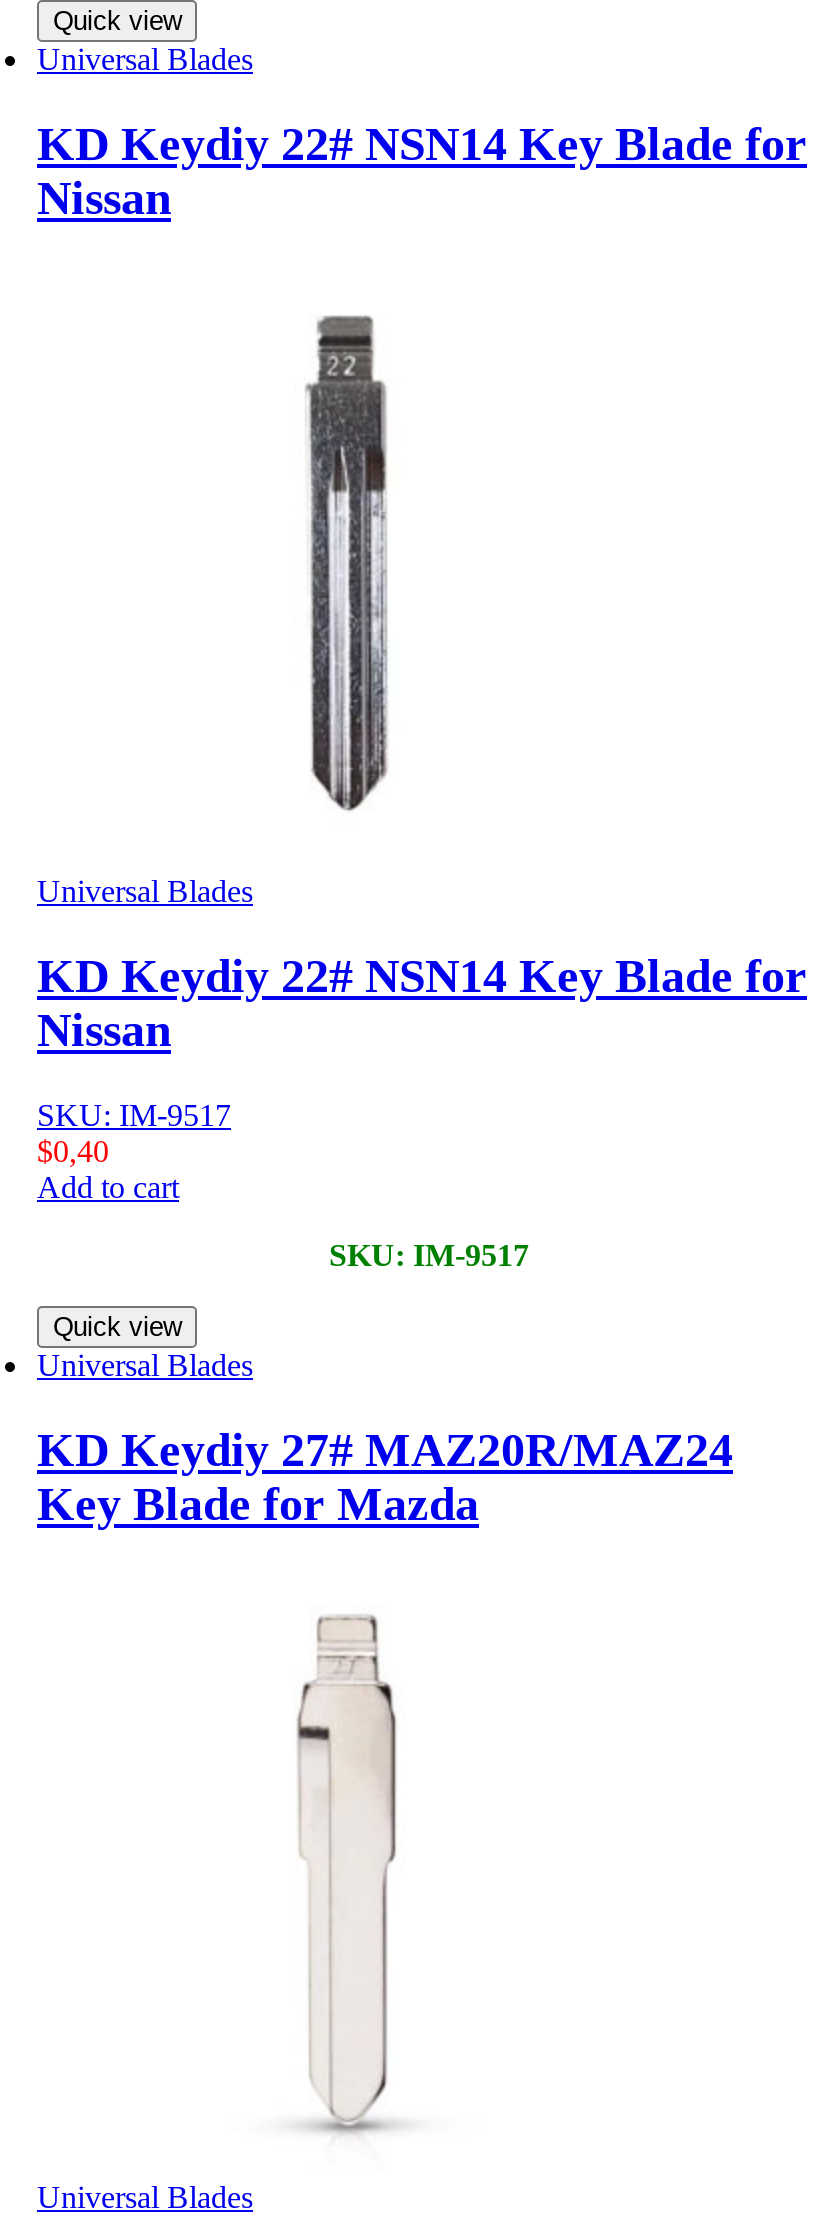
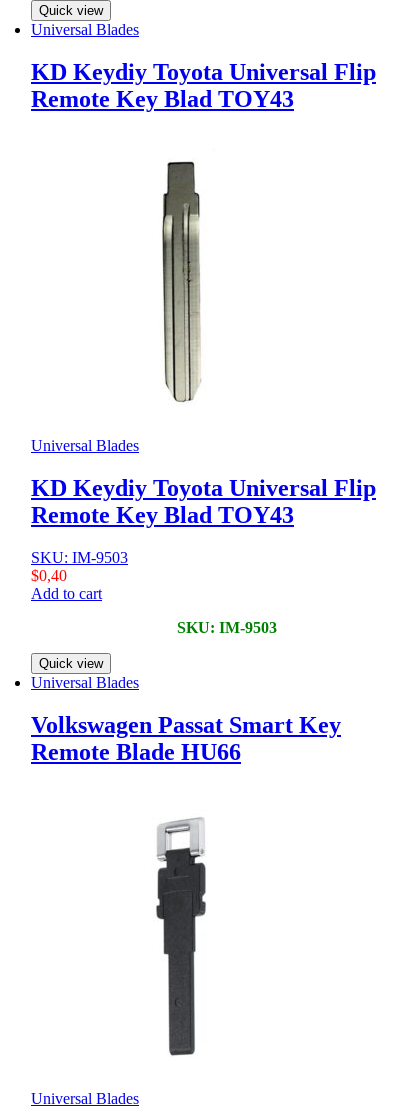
[37,118,807,224] KD Keydiy 22# NSN14 Key Blade for | Nissan -> [31,59,376,112] KD Keydiy Toyota Universal Flip | Remote Key Blad TOY43
[299,314,389,812] [image] -> [161,158,206,405] [image]
[37,950,807,1056] KD Keydiy 22# NSN14 Key Blade for | Nissan -> [31,475,376,528] KD Keydiy Toyota Universal Flip | Remote Key Blad TOY43
[37,1098,231,1132] SKU: IM-9517 -> [31,549,128,566] SKU: IM-9503
[329,1238,529,1272] SKU: IM-9517 -> [177,619,277,636] SKU: IM-9503
[37,1424,733,1530] KD Keydiy 27# MAZ20R/MAZ24 | Key Blade for Mazda -> [31,712,341,765] Volkswagen Passat Smart Key | Remote Blade HU66
[287,1614,403,2136] [image] -> [155,808,211,1067] [image]

